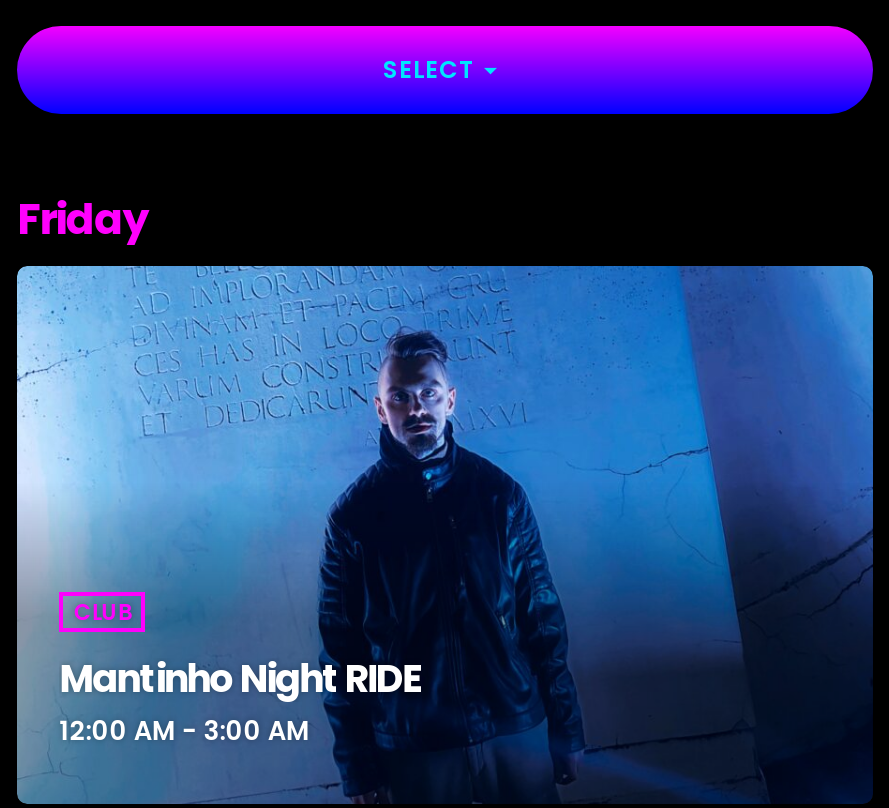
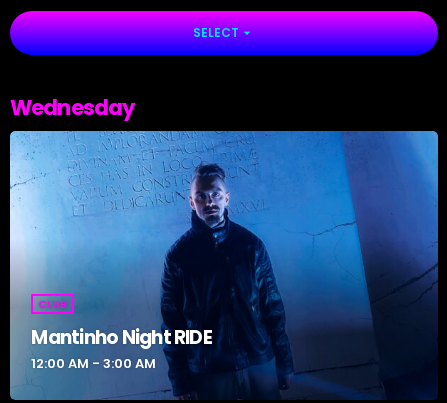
[17,190,149,248] Friday -> [10,93,135,122] Wednesday

